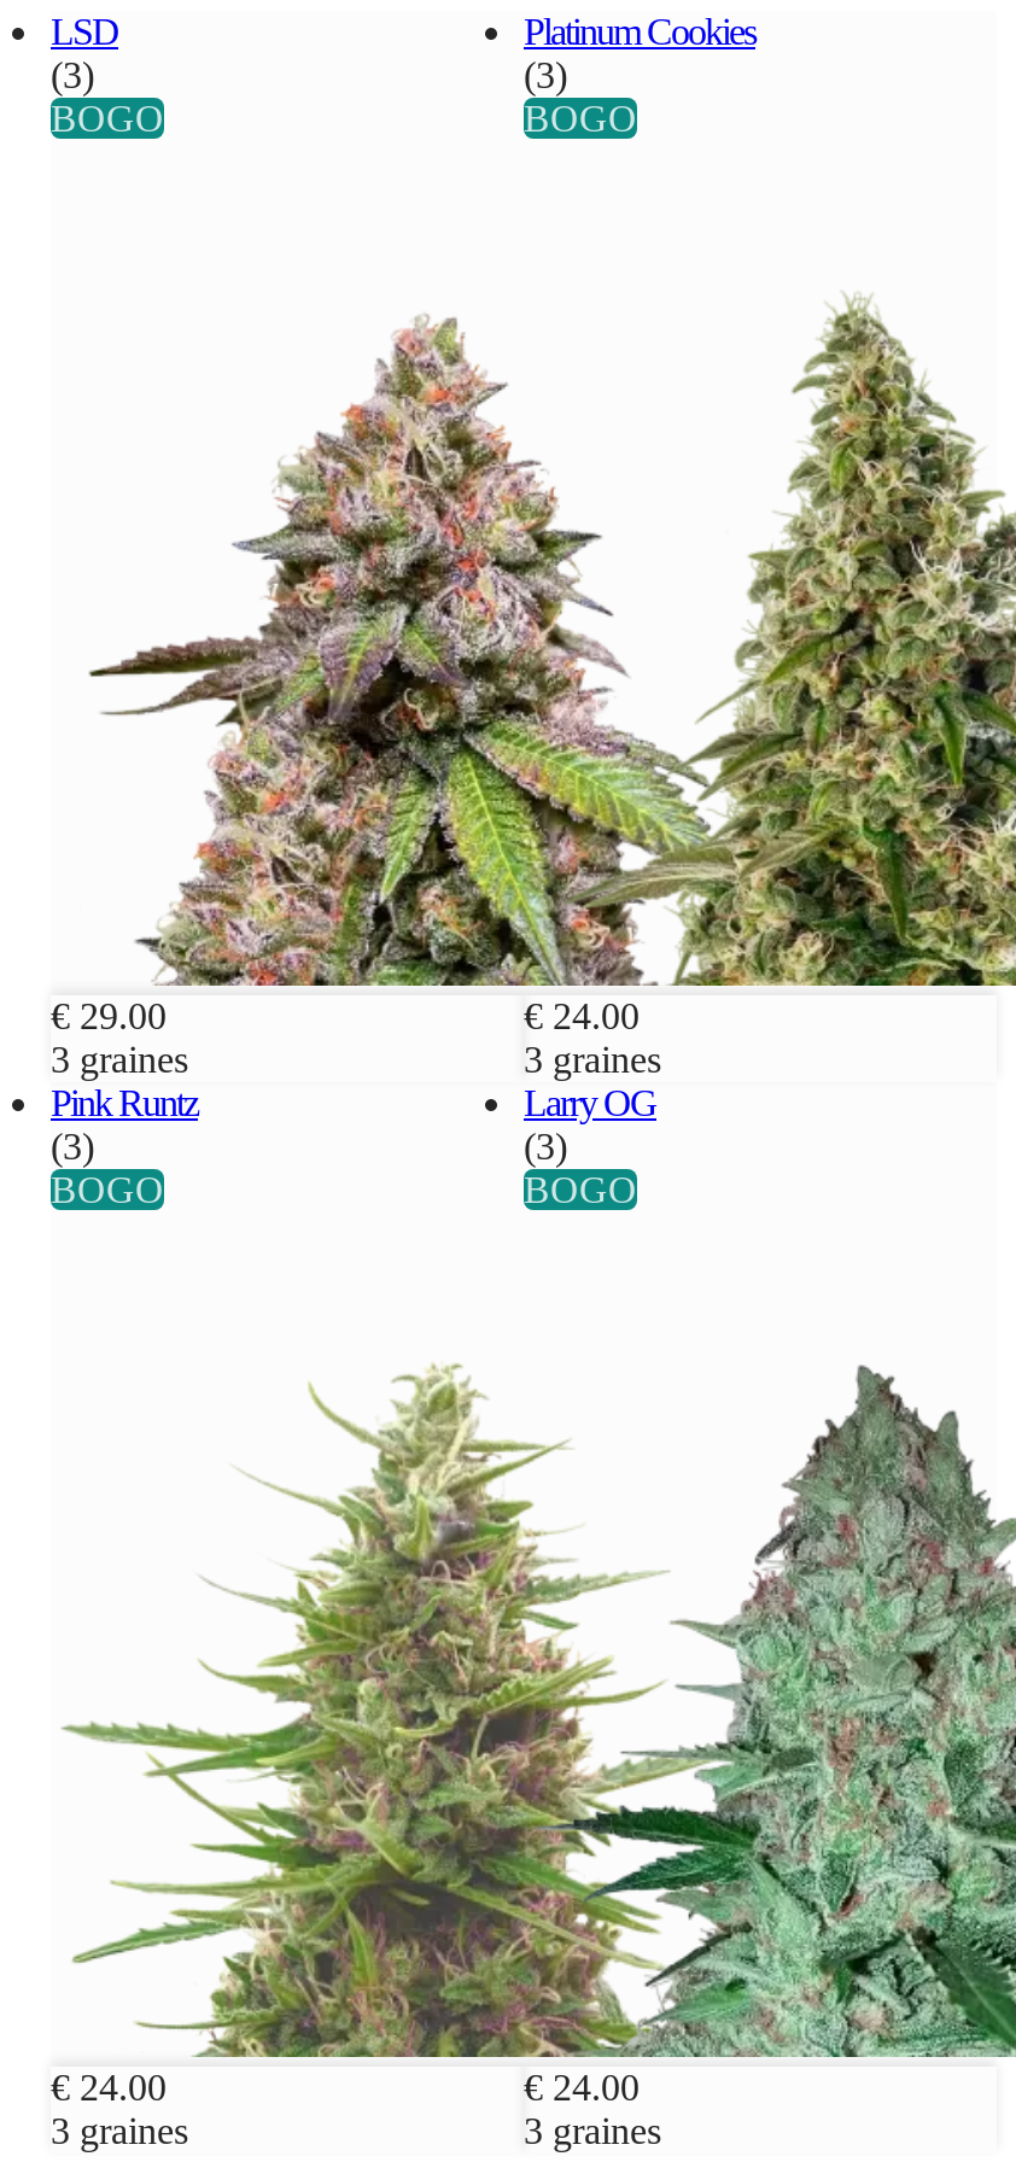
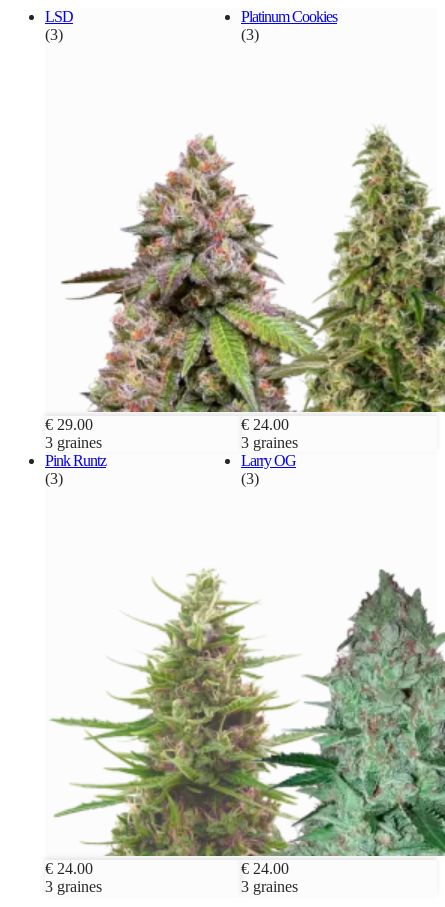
[51,99,164,140] BOGO -> none
[524,99,637,140] BOGO -> none
[51,1170,164,1211] BOGO -> none
[524,1170,637,1211] BOGO -> none

